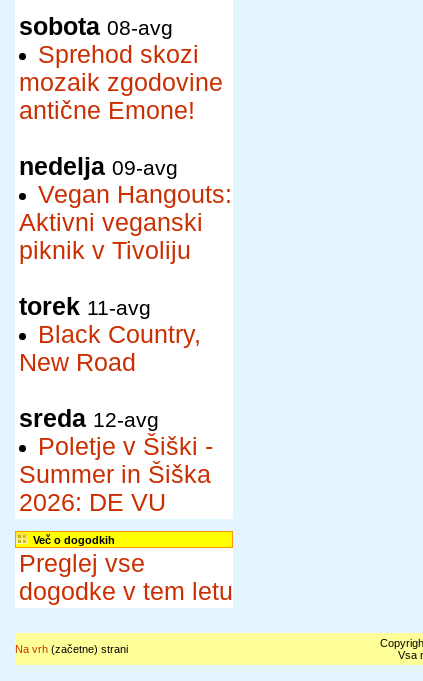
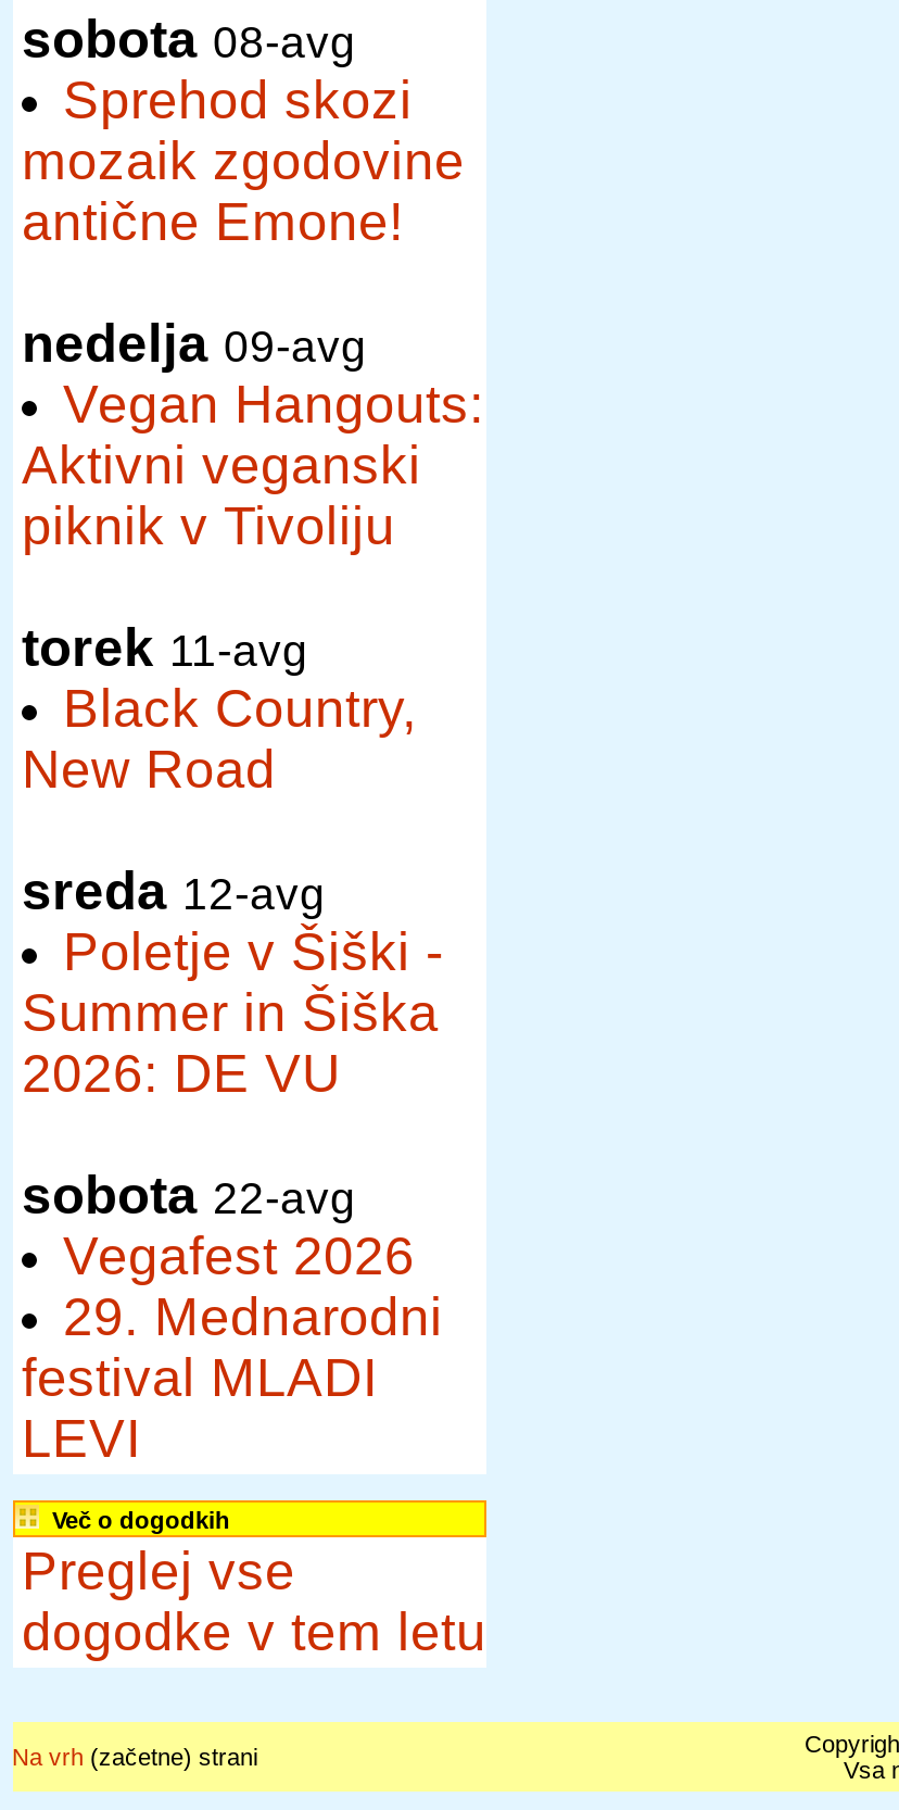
none -> [22,1166,443,1468] sobota 22-avg | Vegafest 2026 | 29. Mednarodni | festival MLADI | LEVI

